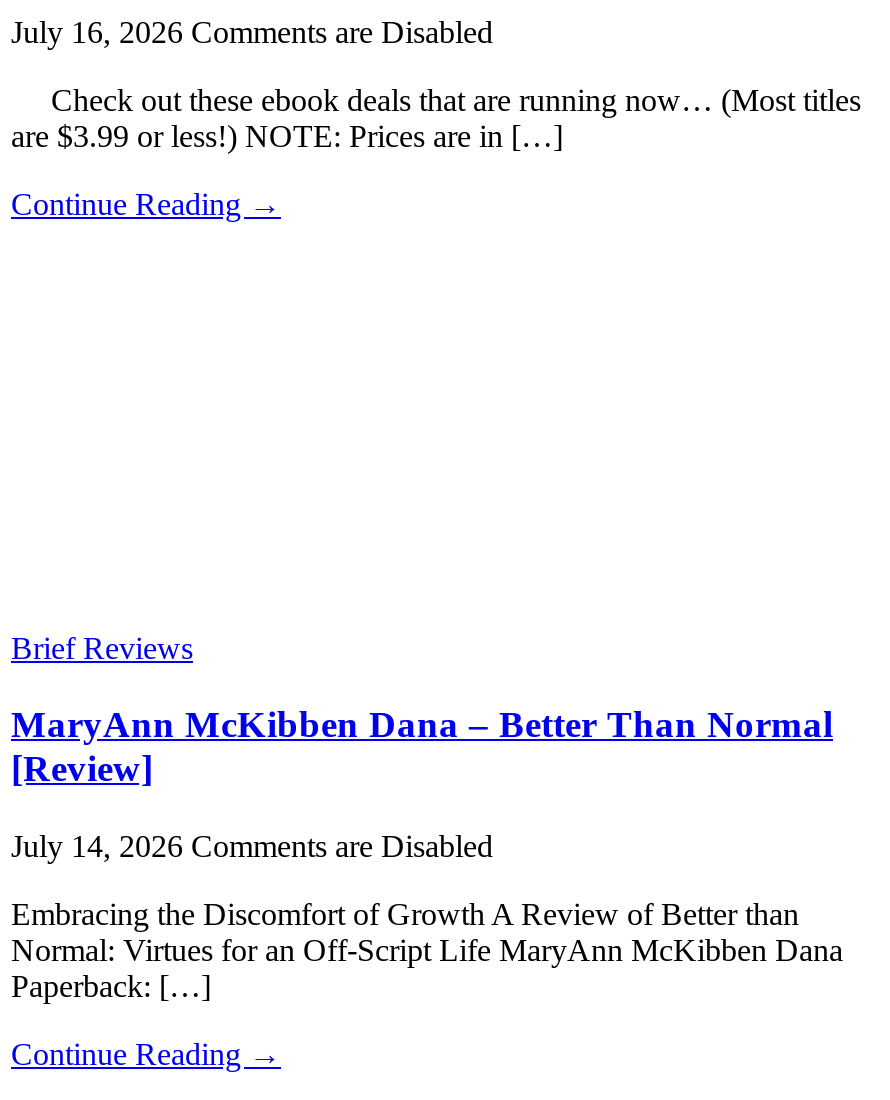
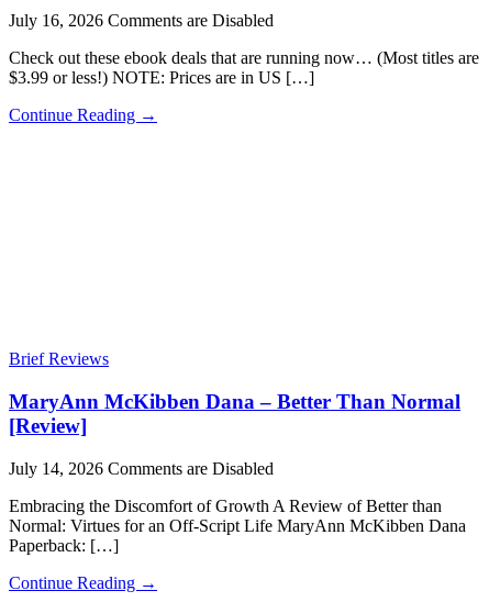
[11,83,861,153] Check out these ebook deals that are running now… (Most titles | are $3.99 or less!) NOTE: Prices are in […] -> [9,49,479,87] Check out these ebook deals that are running now… (Most titles are | $3.99 or less!) NOTE: Prices are in US […]

